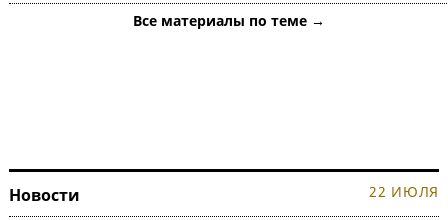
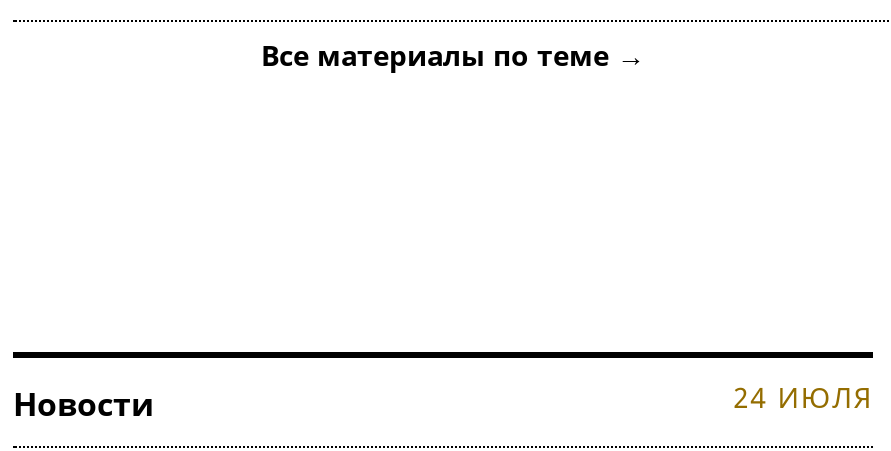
[369,182,439,201] 22 ИЮЛЯ -> [733,377,873,415] 24 ИЮЛЯ

